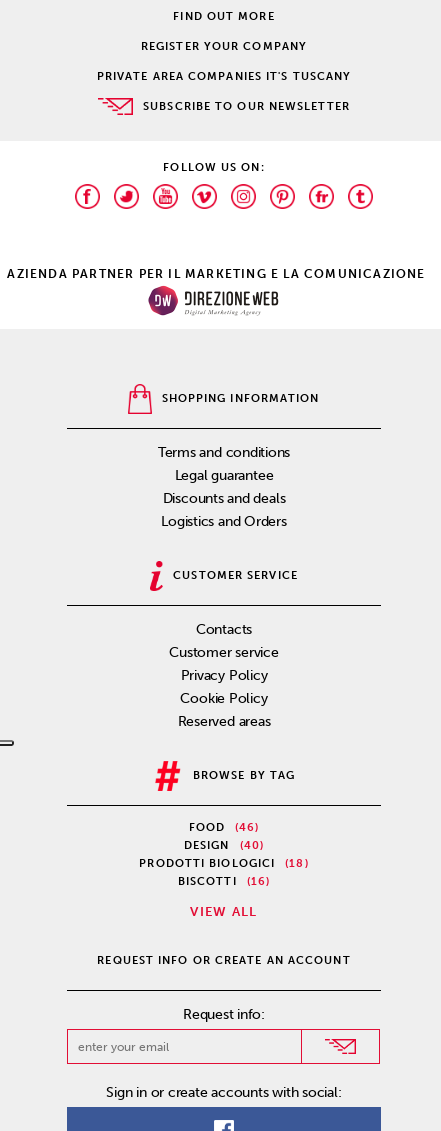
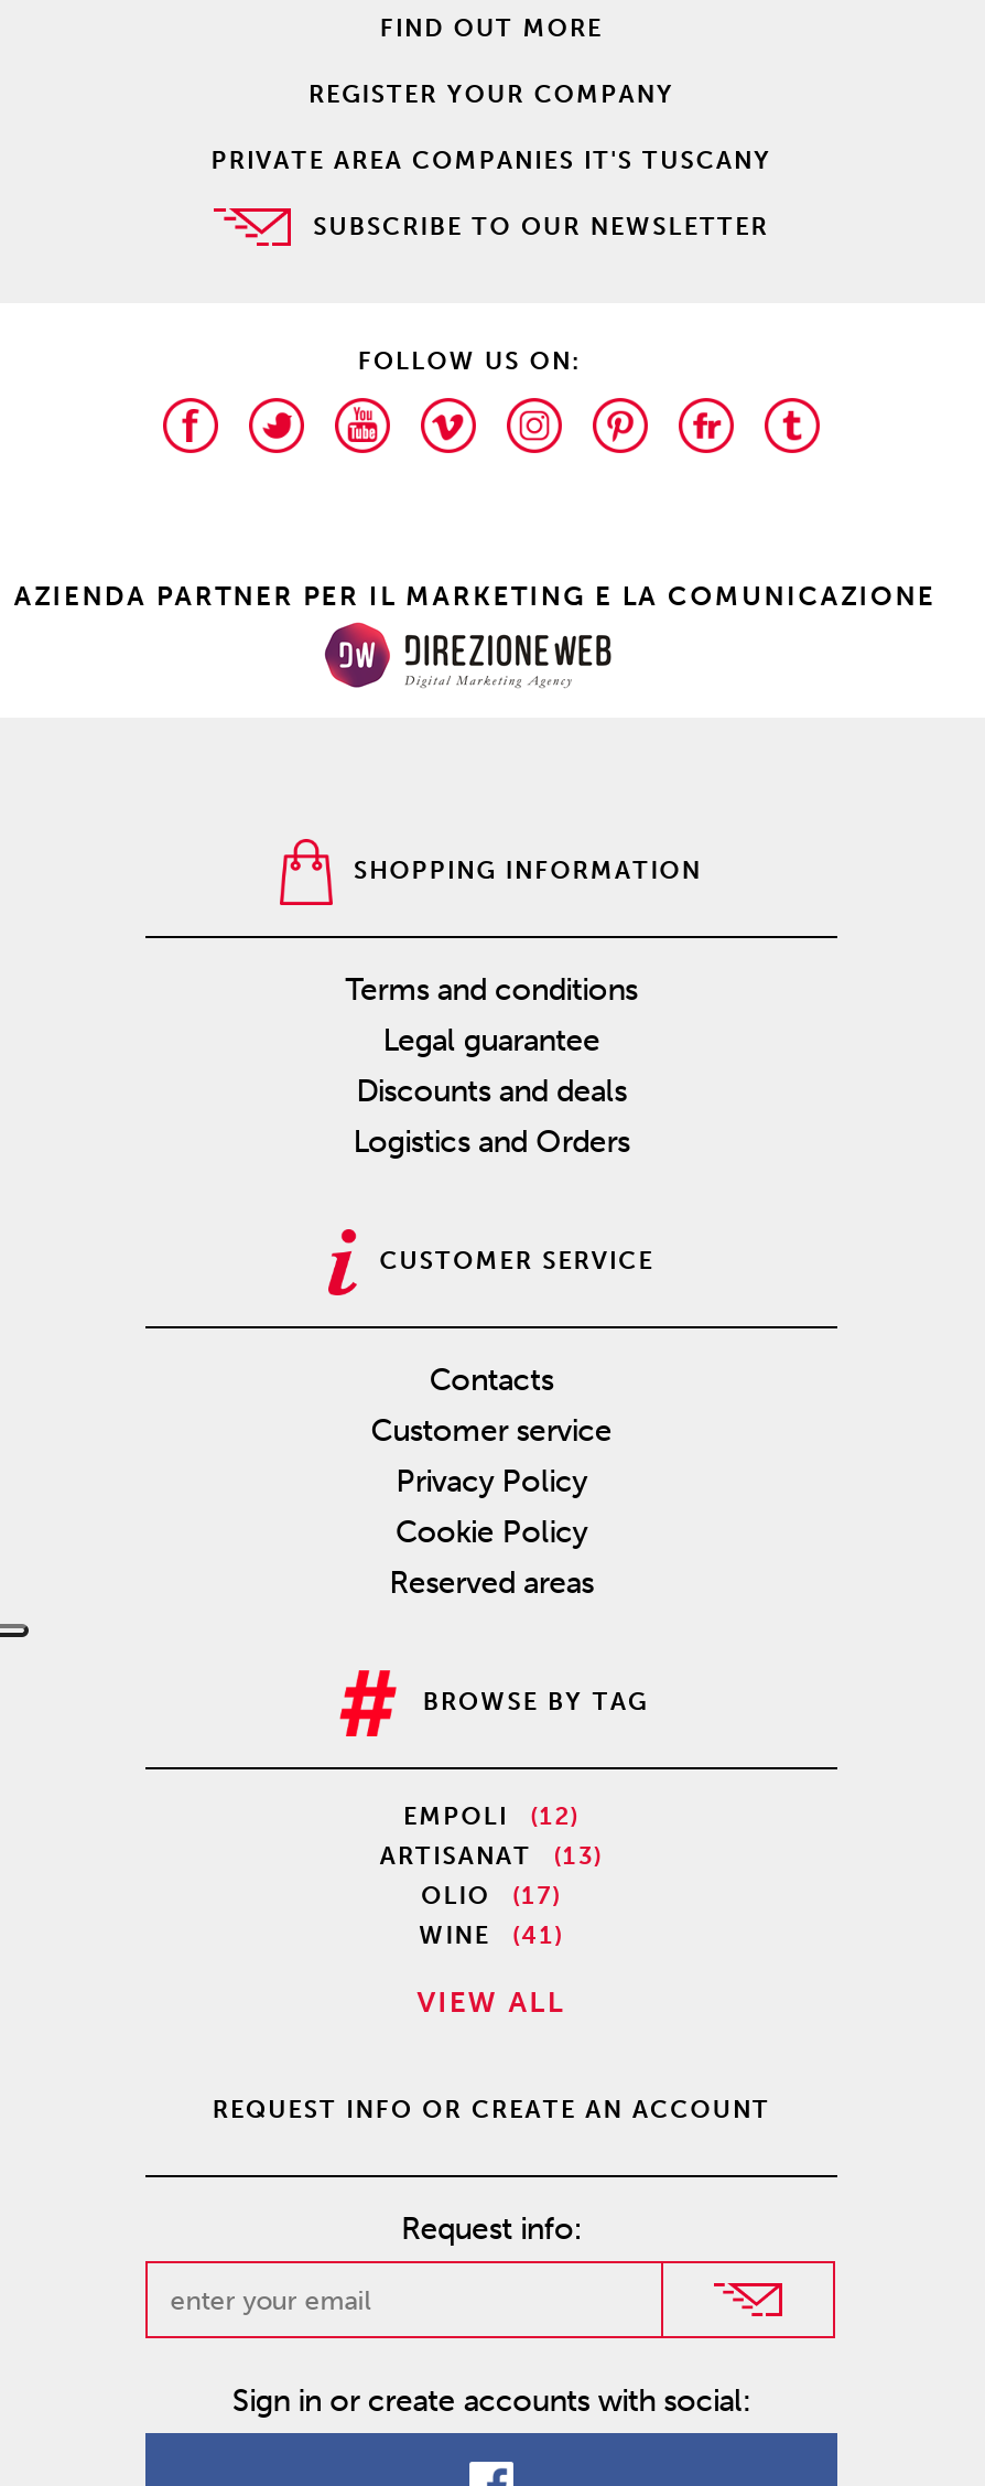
[139,821,309,888] FOOD | (46) | DESIGN | (40) | PRODOTTI BIOLOGICI | (18) | BISCOTTI | (16) -> [380,1803,603,1951] EMPOLI | (12) | ARTISANAT | (13) | OLIO | (17) | WINE | (41)

